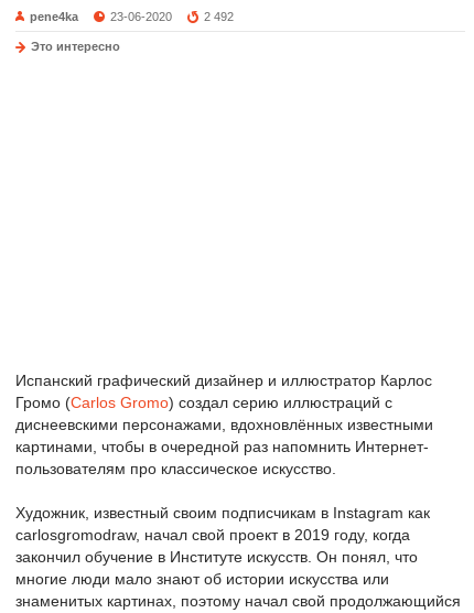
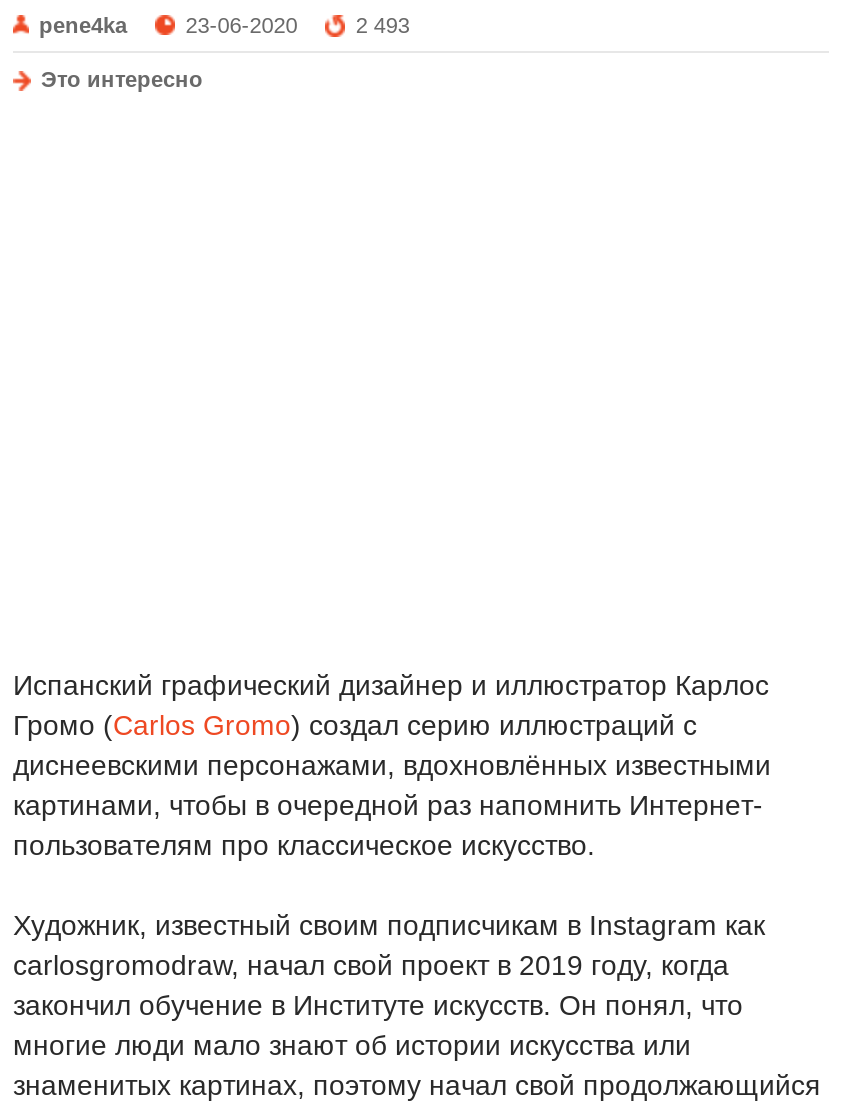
[204,10,234,23] 2 492 -> [356,13,410,37] 2 493

